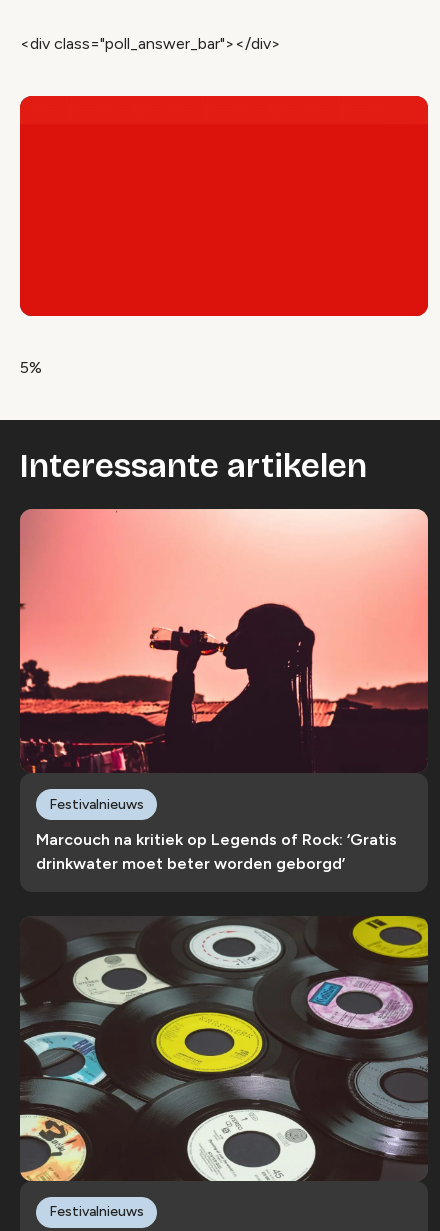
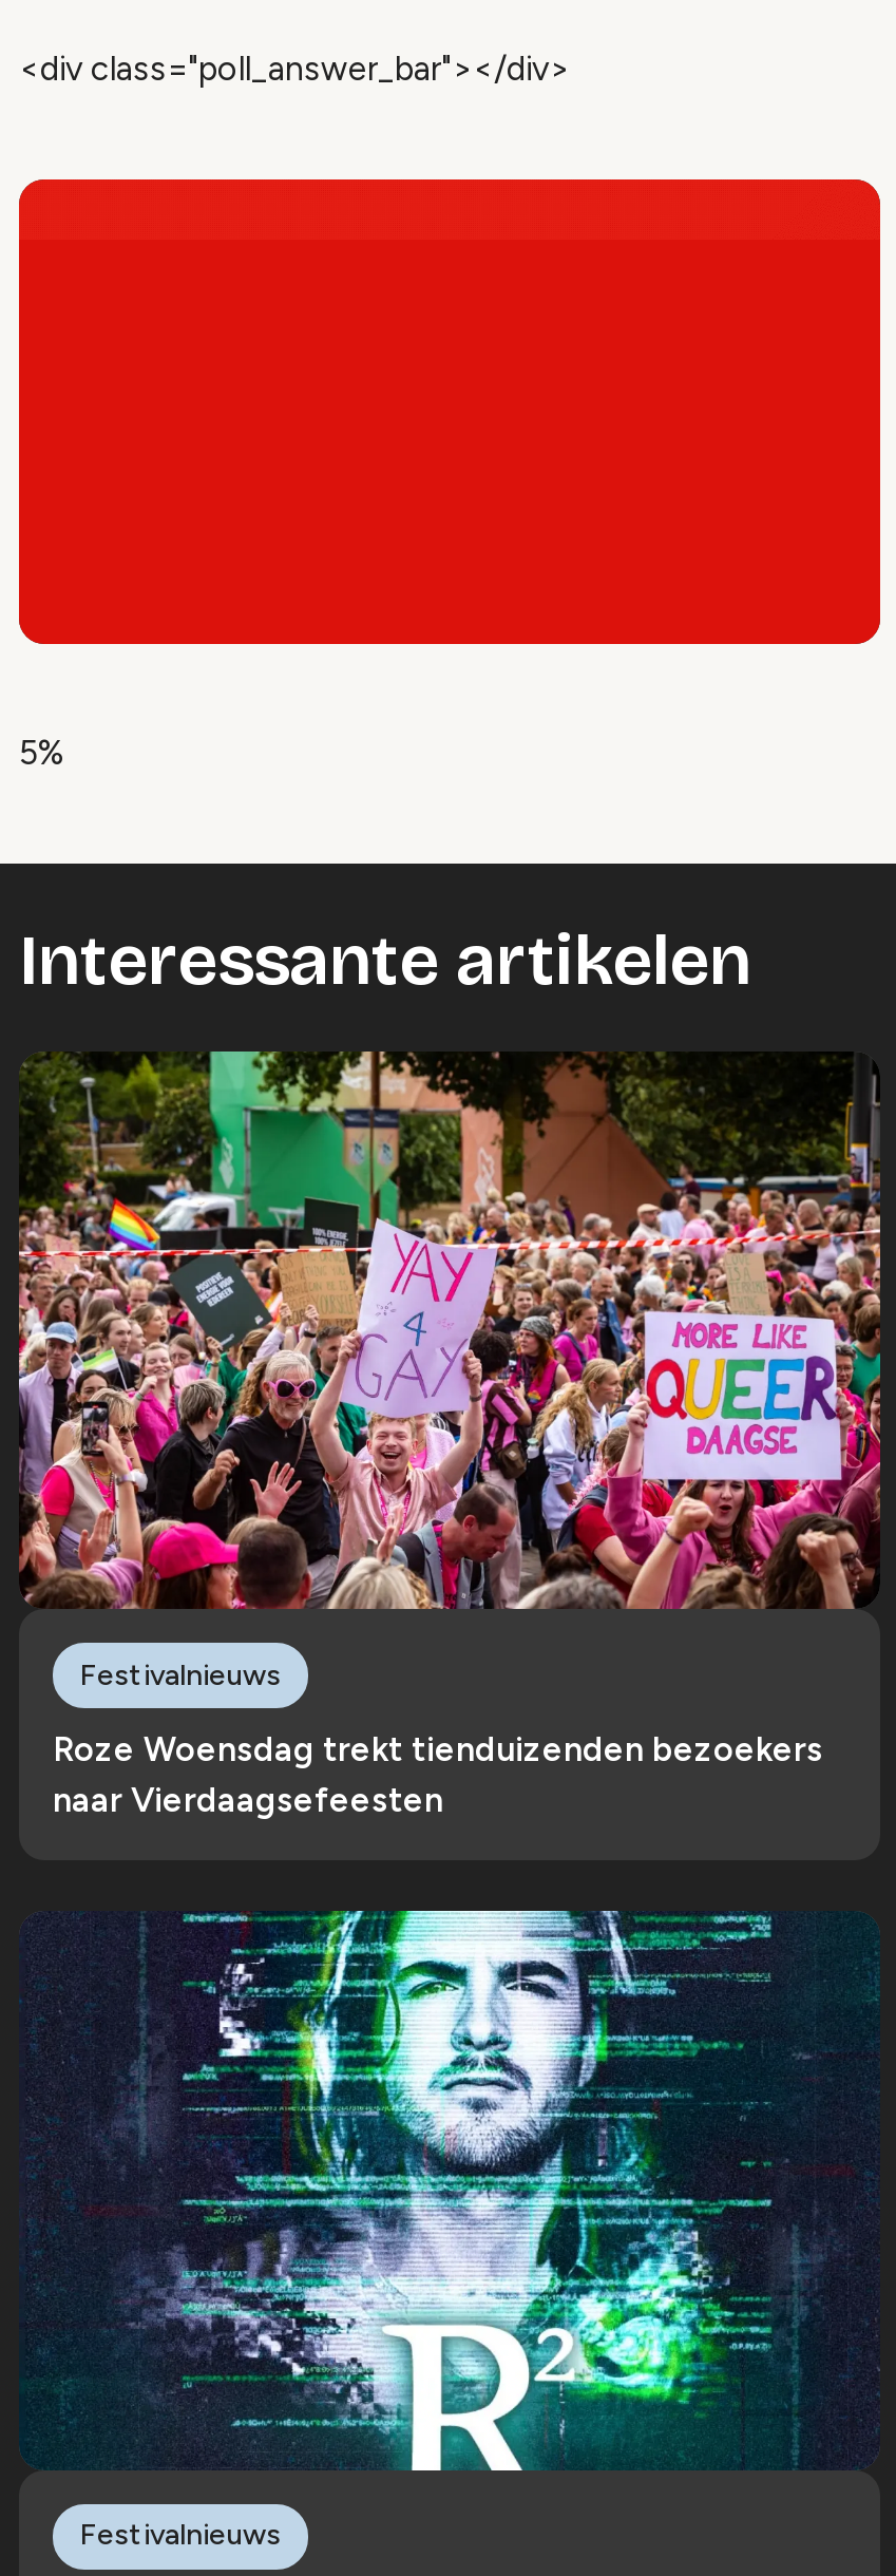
[19,508,429,774] [image] -> [17,1049,882,1611] [image]
[36,830,397,873] Marcouch na kritiek op Legends of Rock: ‘Gratis | drinkwater moet beter worden geborgd’ -> [53,1730,823,1821] Roze Woensdag trekt tienduizenden bezoekers | naar Vierdaagsefeesten
[19,915,429,1182] [image] -> [19,1909,880,2473] [image]

